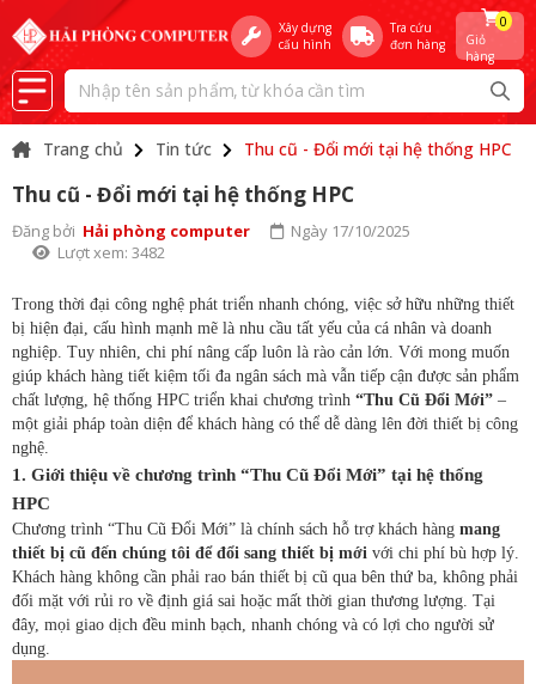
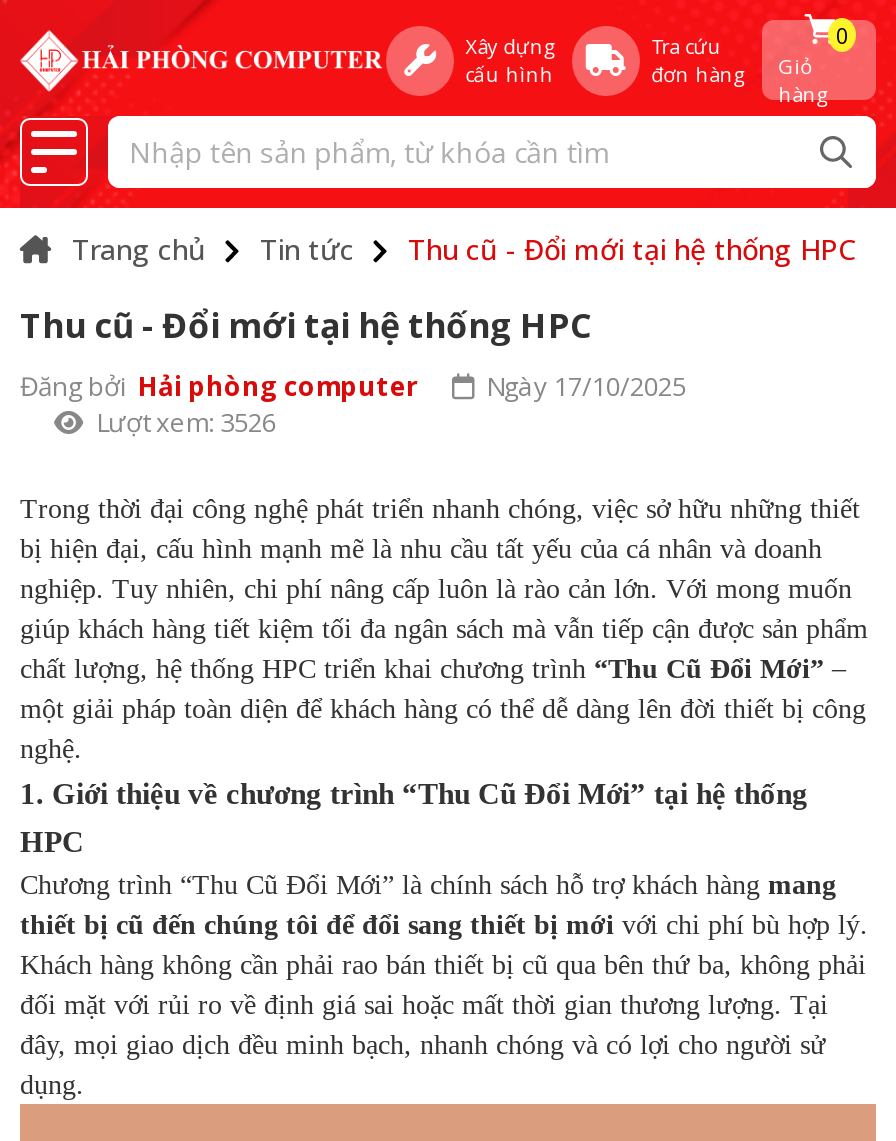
[57,242,165,263] Lượt xem: 3482 -> [96,404,276,440] Lượt xem: 3526

